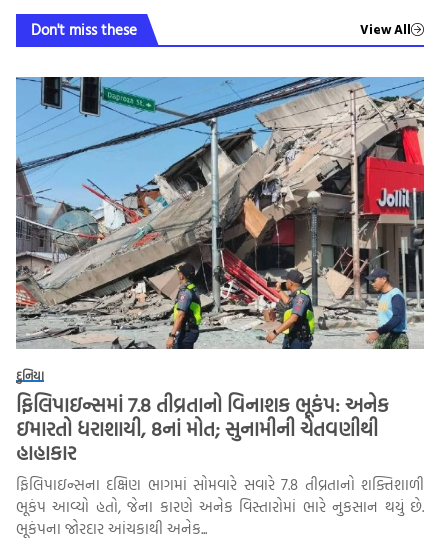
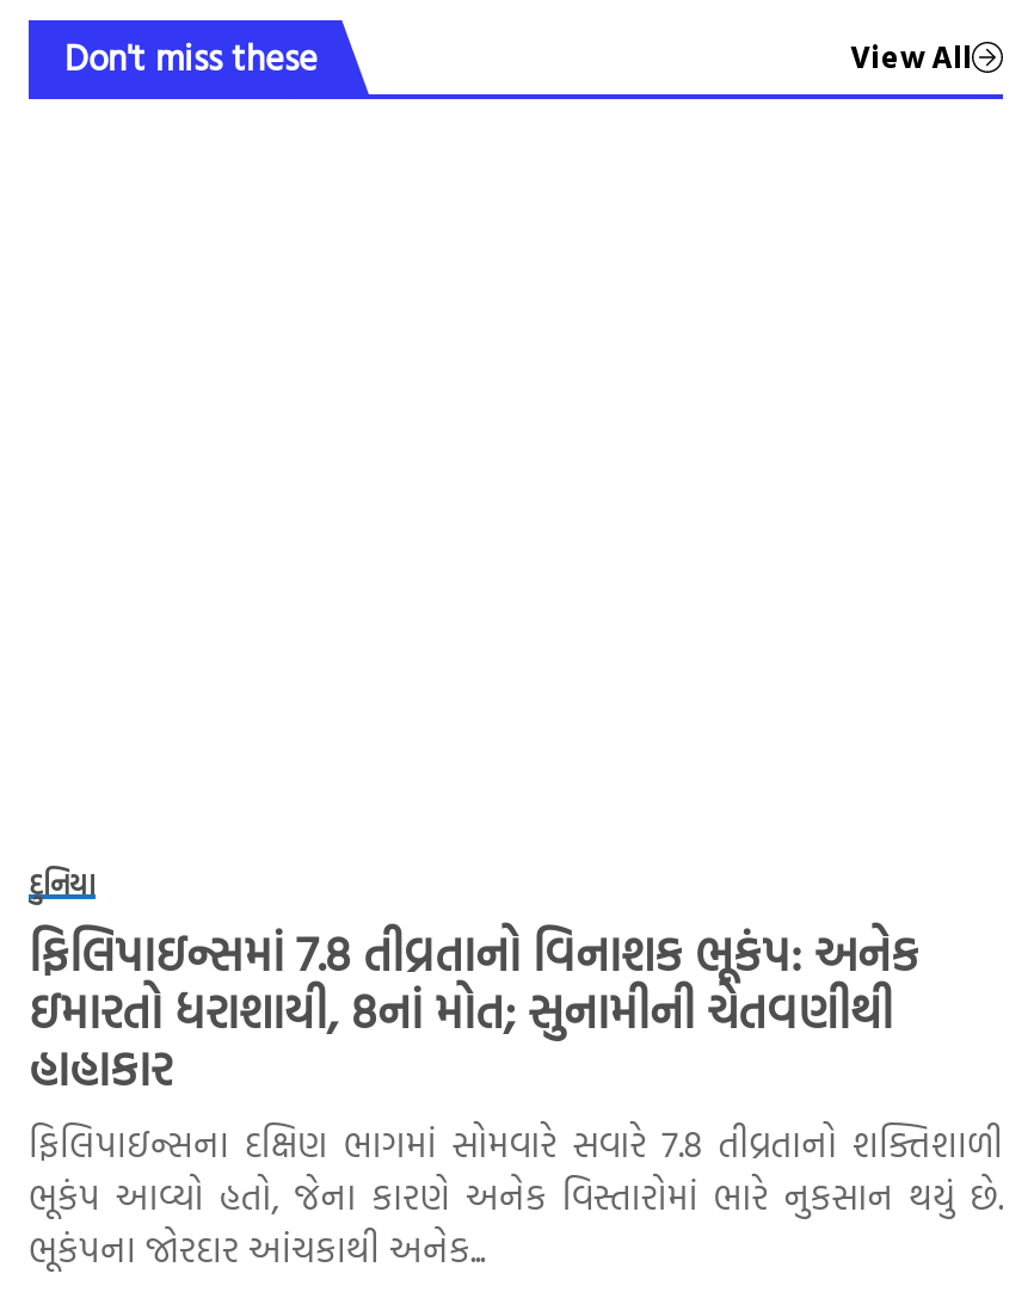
[15,76,425,350] [image] -> none

